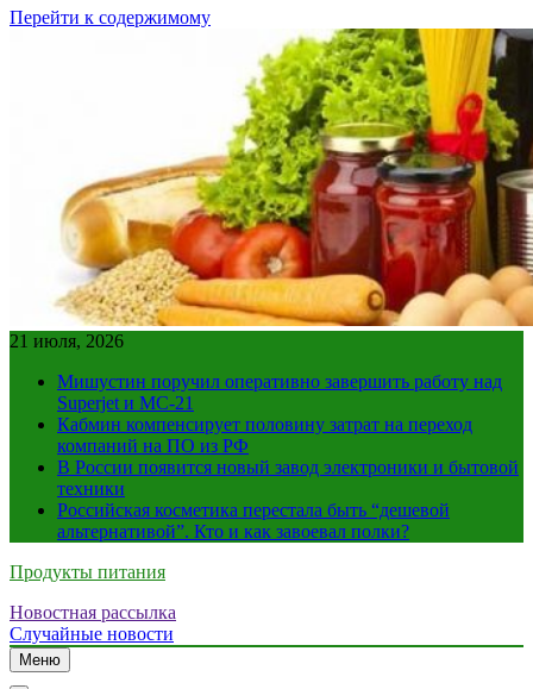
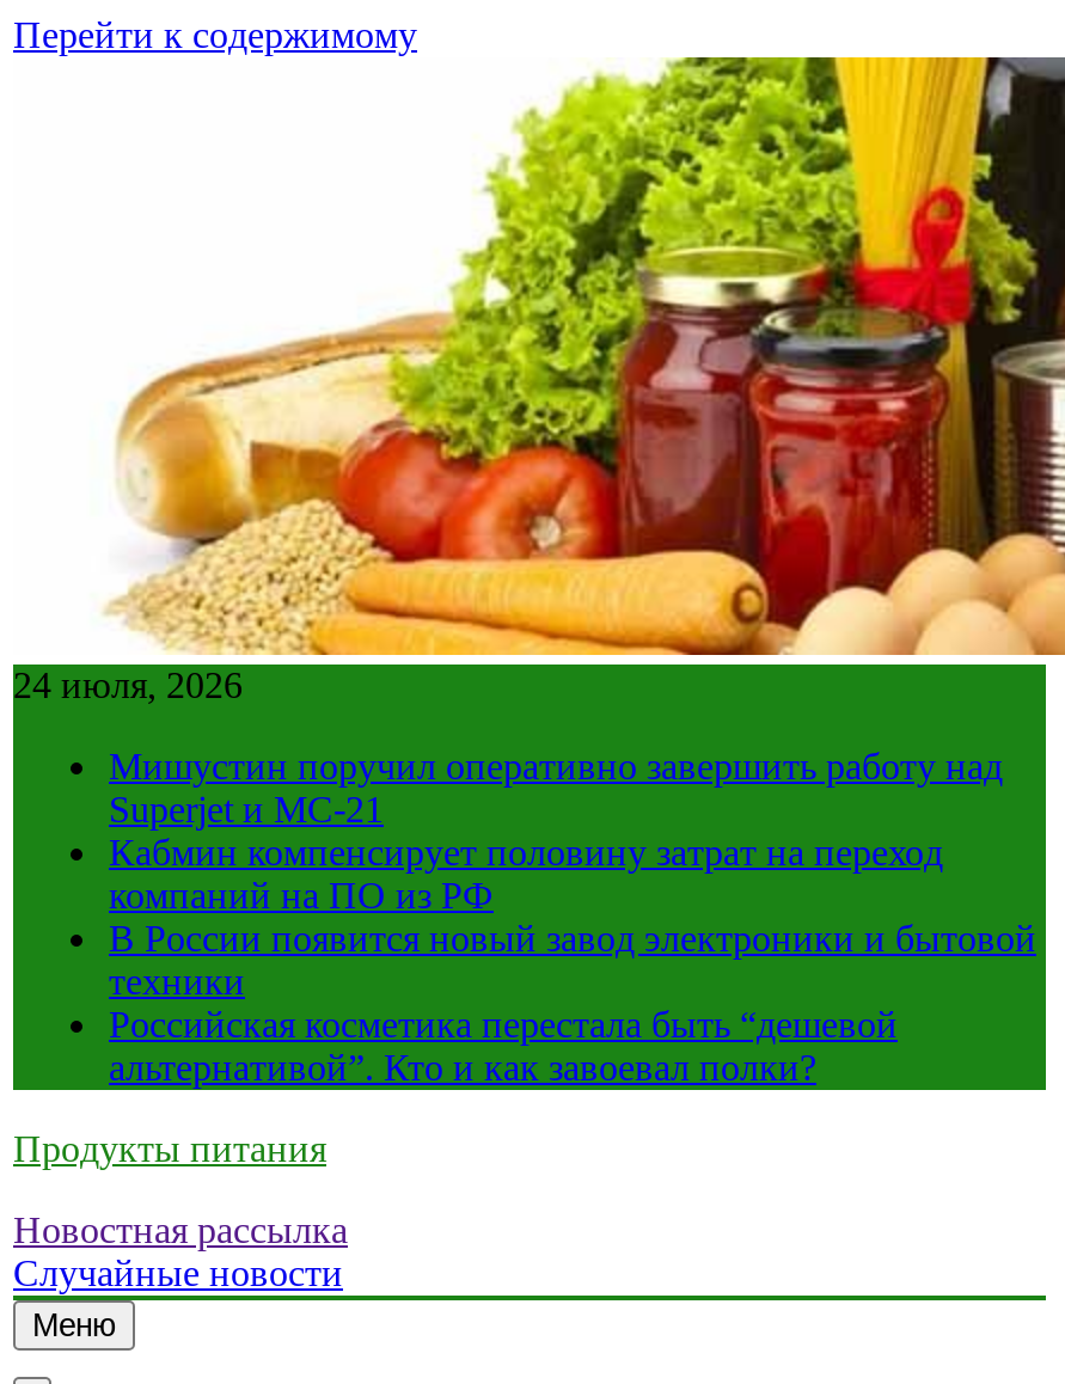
[10,331,124,351] 21 июля, 2026 -> [13,665,243,705] 24 июля, 2026

